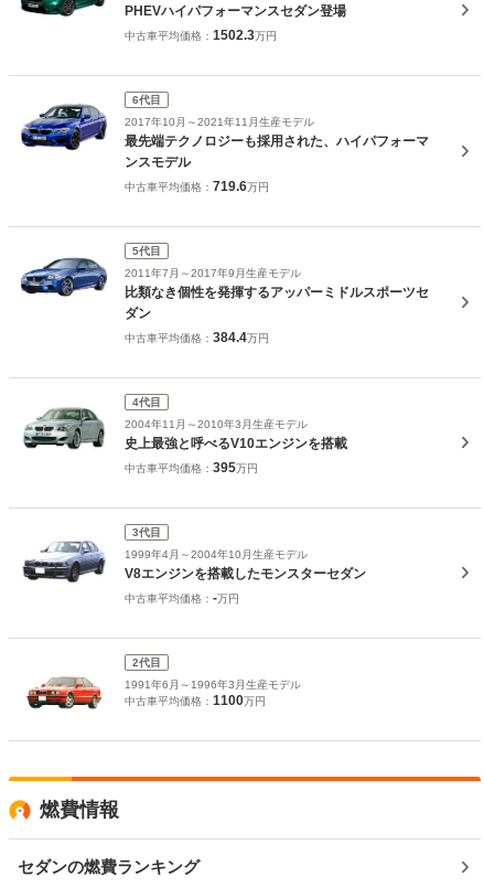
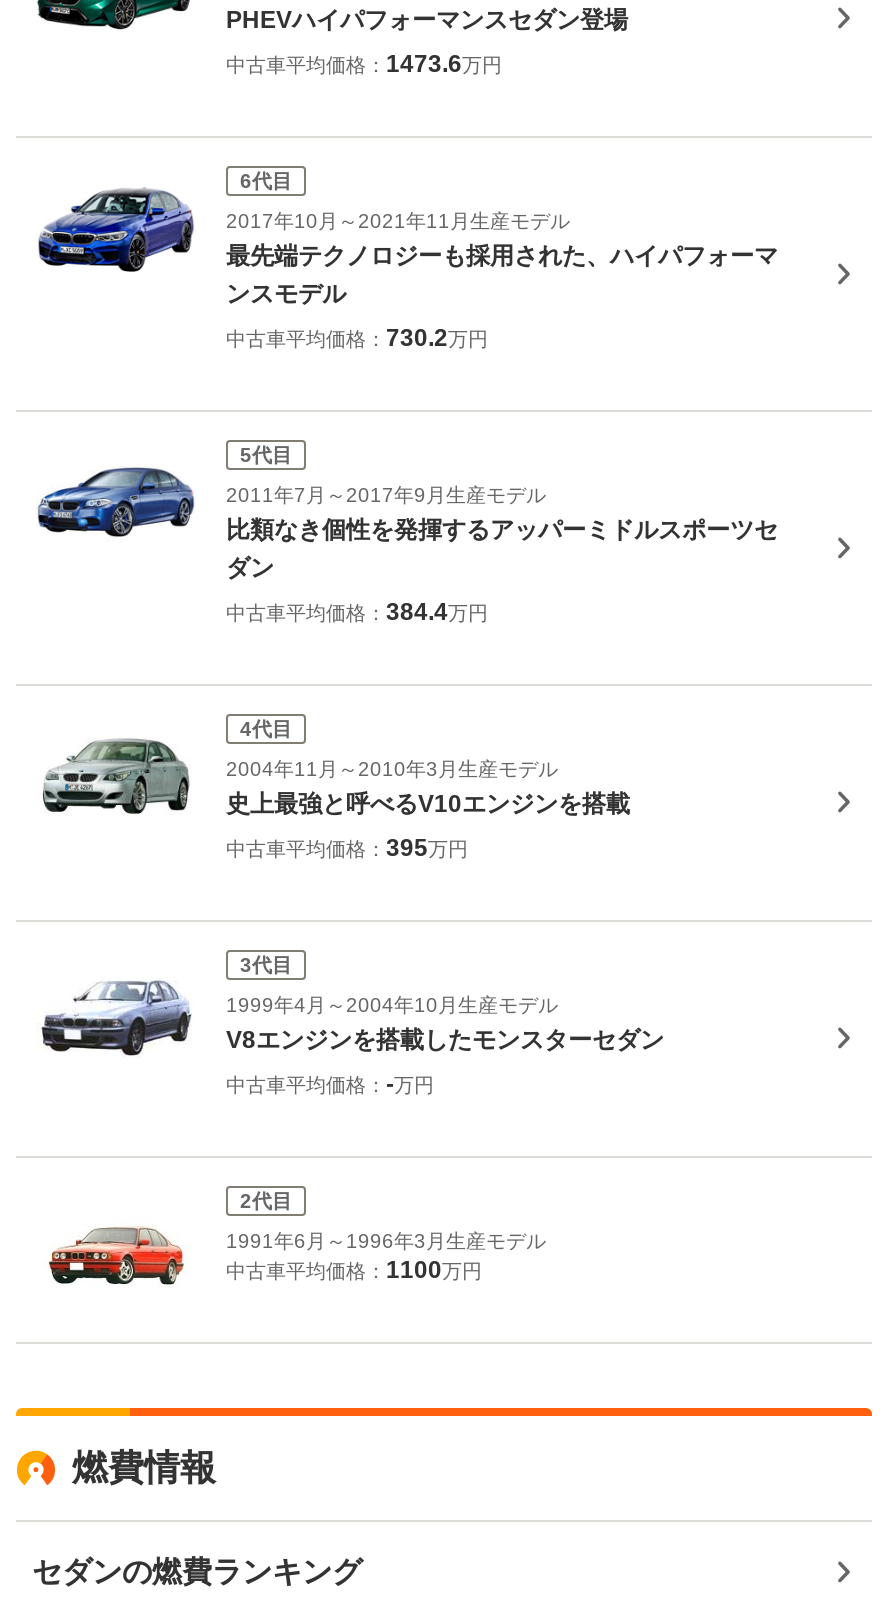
[125,27,277,43] 中古車平均価格：1502.3万円 -> [226,49,502,77] 中古車平均価格：1473.6万円
[125,178,269,194] 中古車平均価格：719.6万円 -> [226,323,488,351] 中古車平均価格：730.2万円

